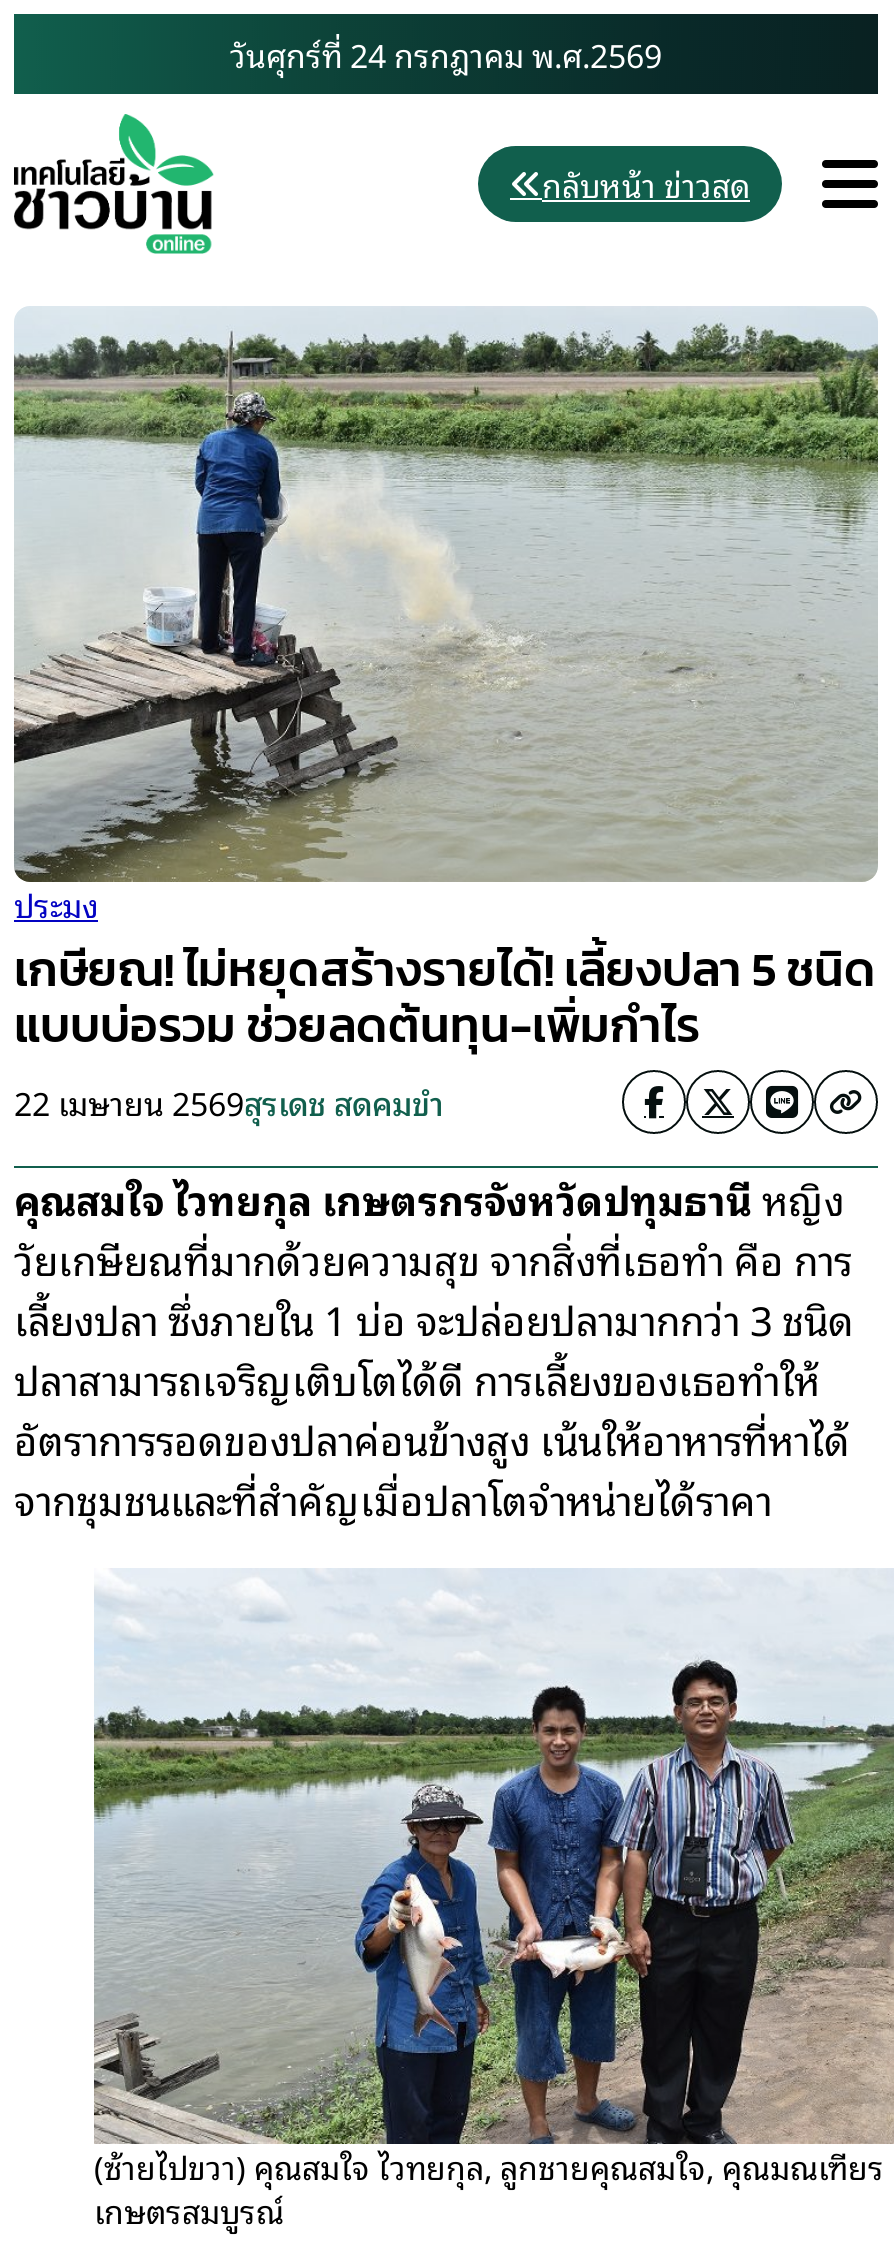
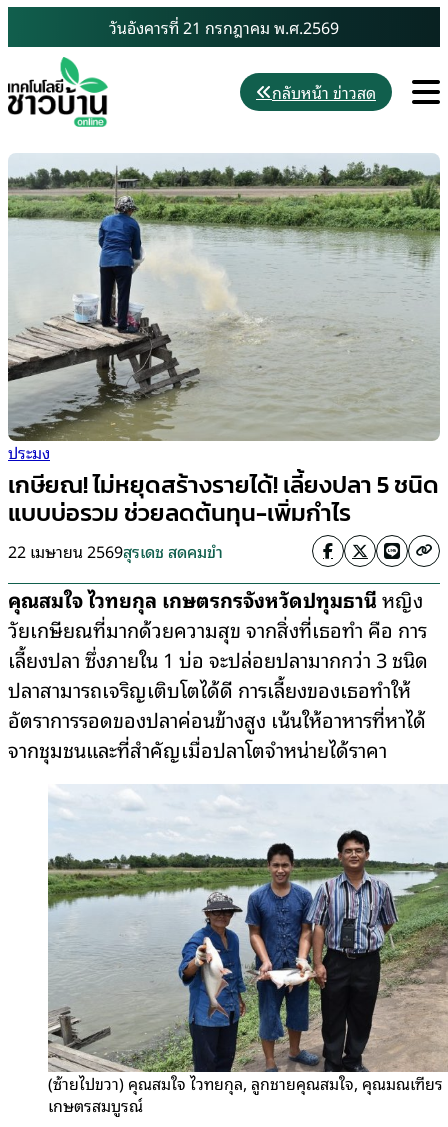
[230,28,662,80] วันศุกร์ที่ 24 กรกฎาคม พ.ศ.2569 -> [109,14,339,40] วันอังคารที่ 21 กรกฎาคม พ.ศ.2569

